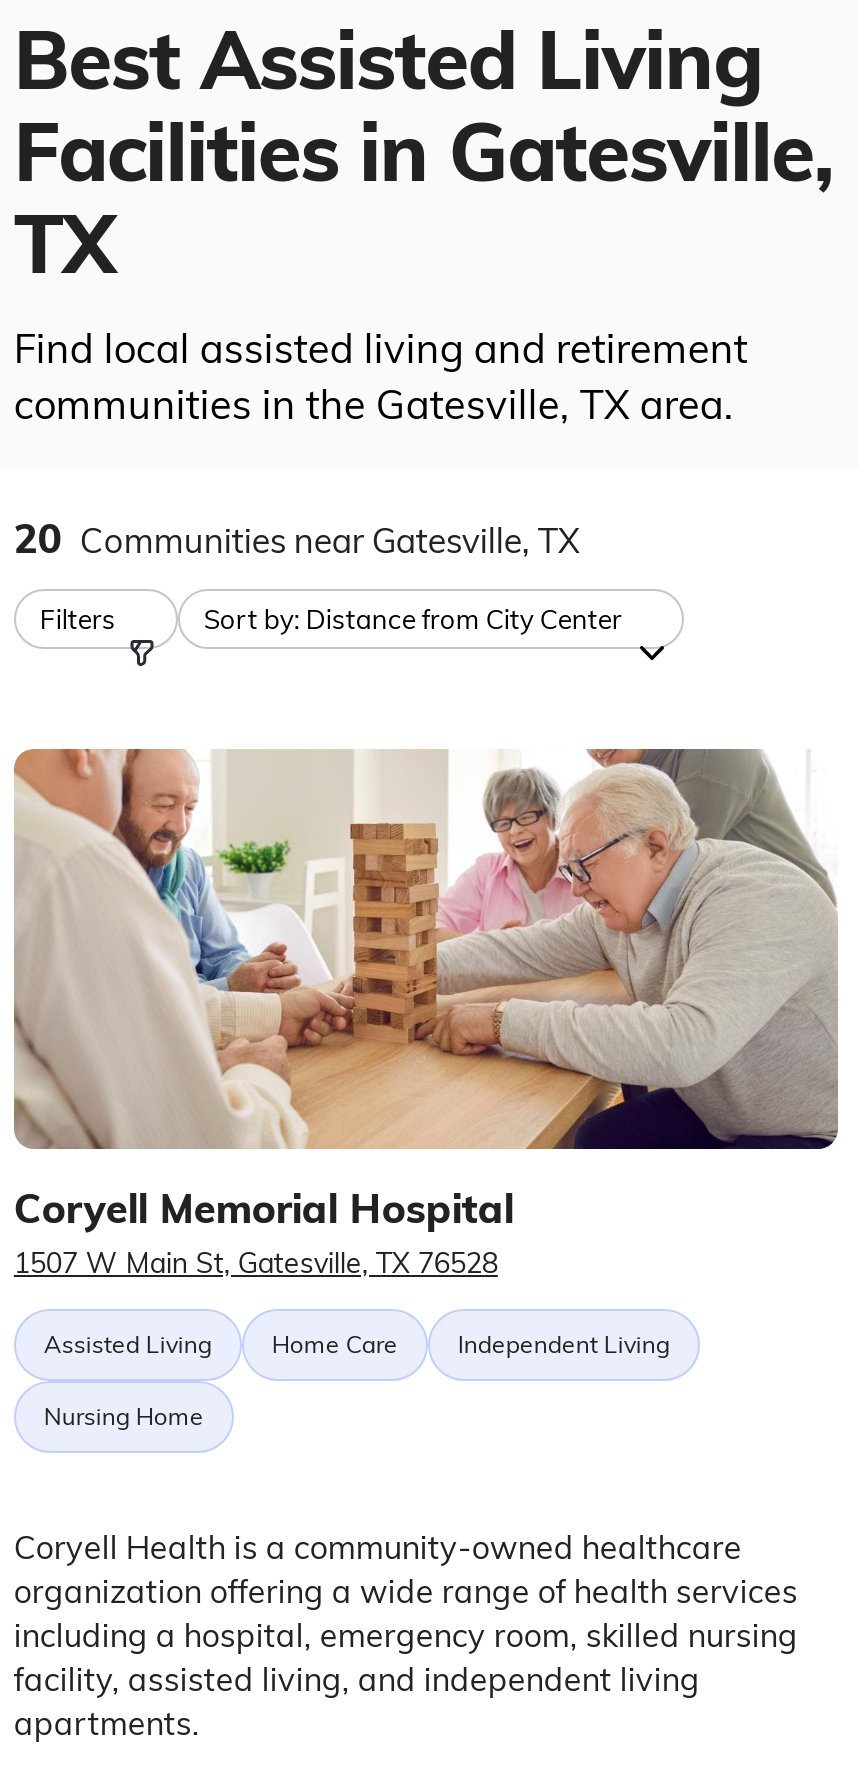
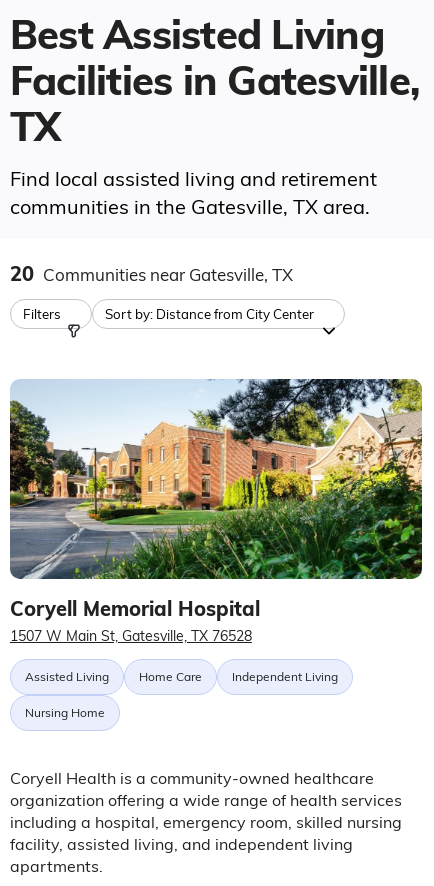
[12,747,838,1151] [image] -> [9,378,423,580] [image]

